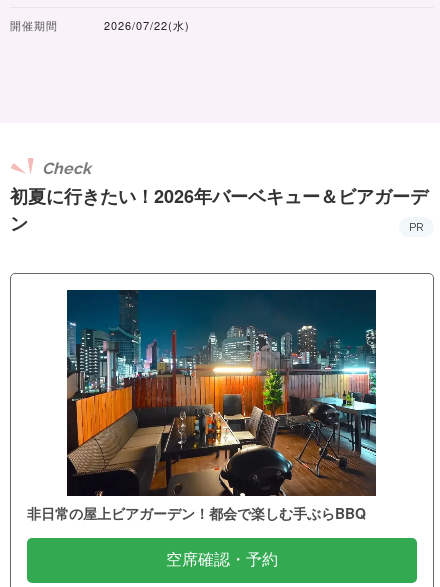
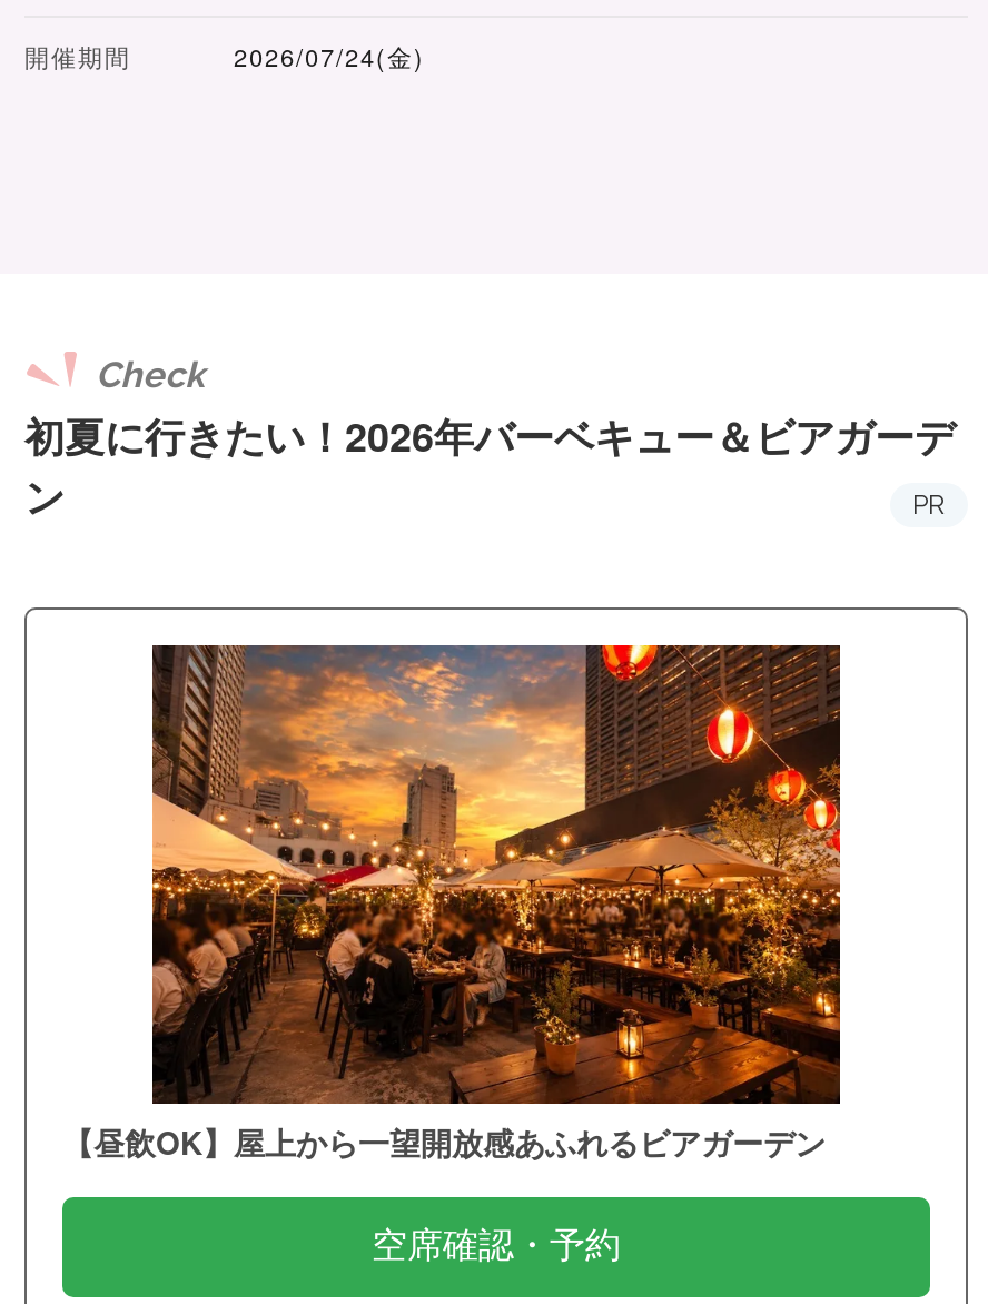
[104,17,190,33] 2026/07/22(水) -> [234,38,425,73] 2026/07/24(金)
[27,289,377,523] [image] | 非日常の屋上ビアガーデン！都会で楽しむ手ぶらBBQ -> [62,642,843,1164] [image] | 【昼飲OK】屋上から一望開放感あふれるビアガーデン

